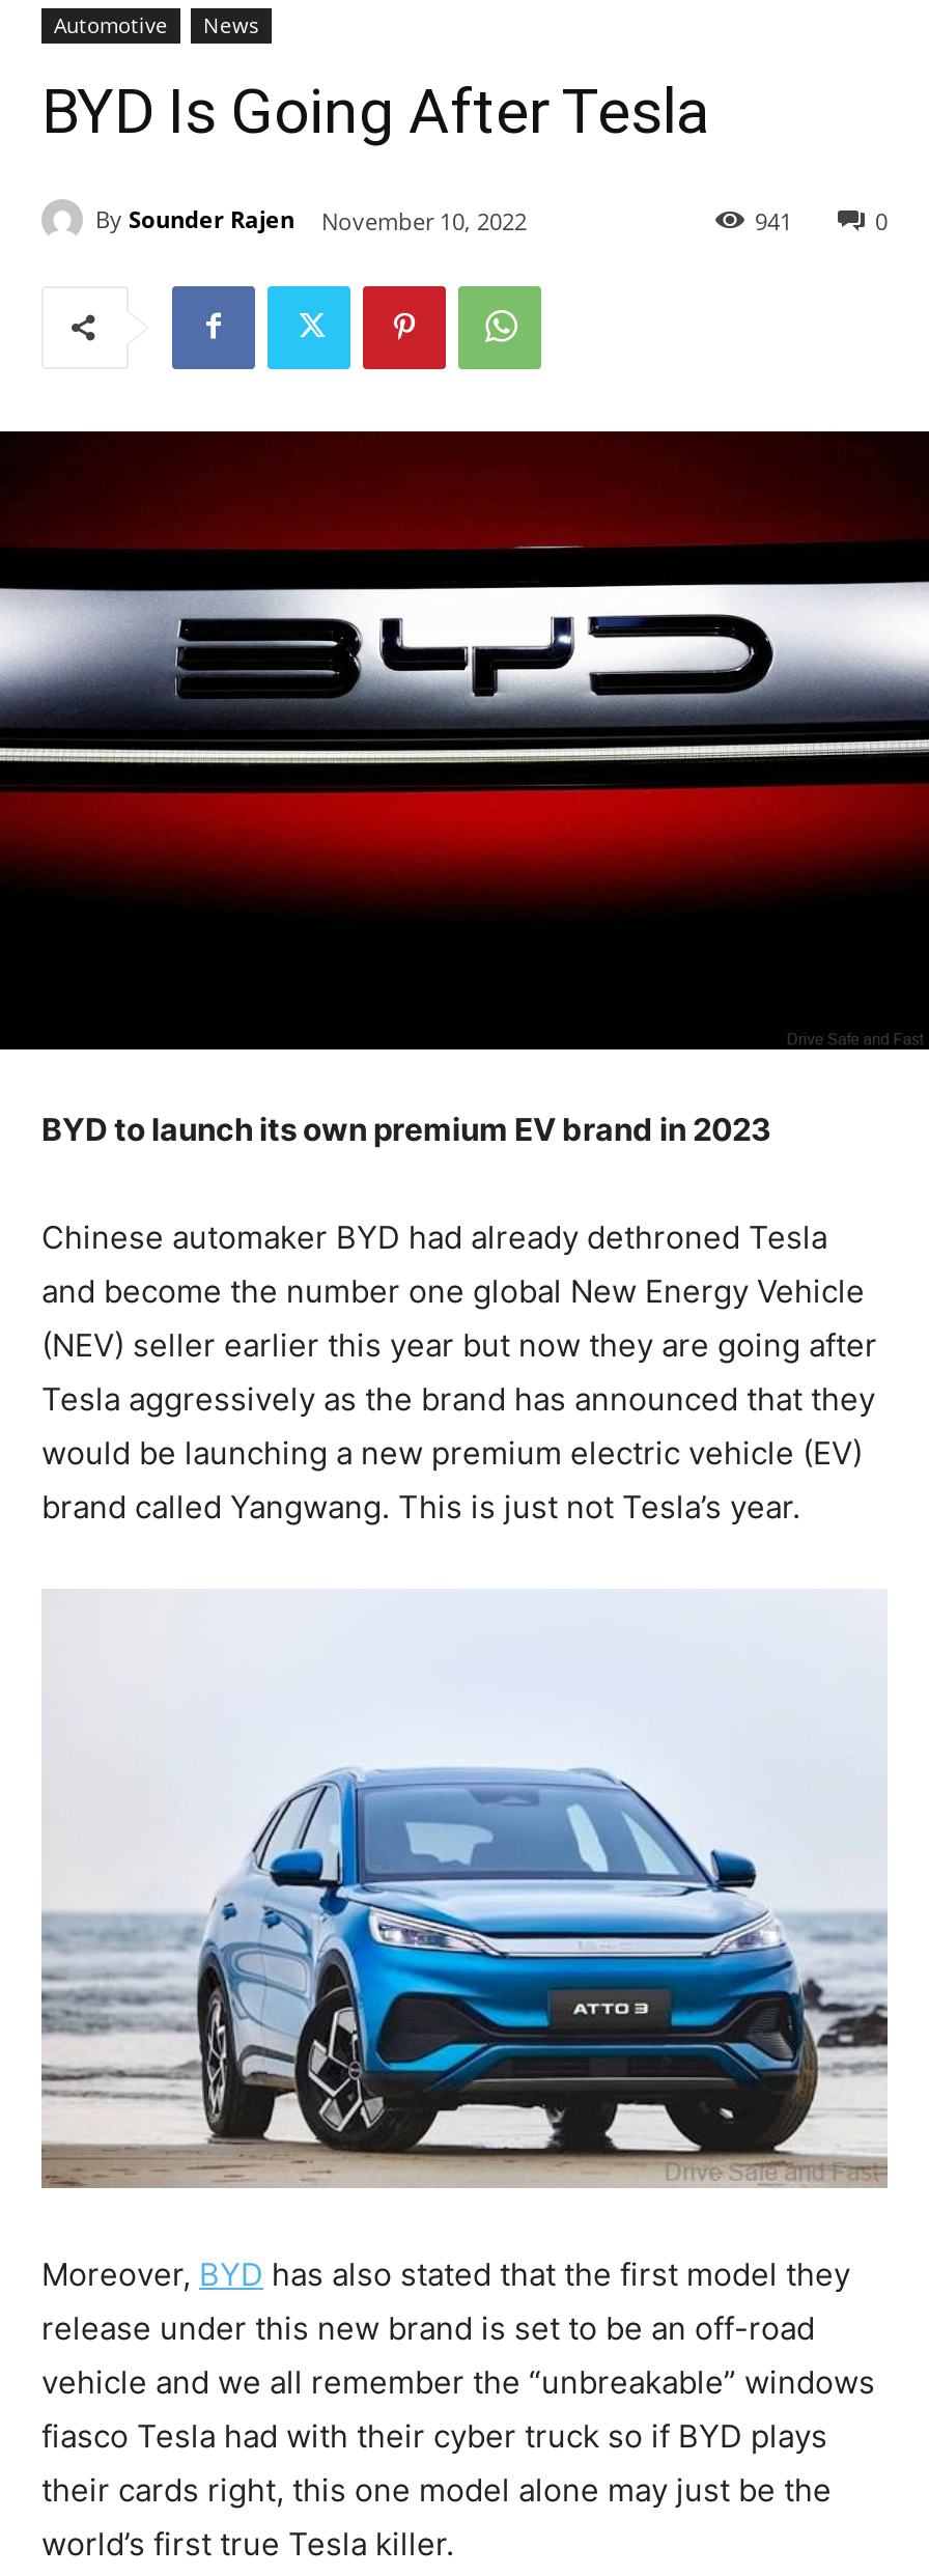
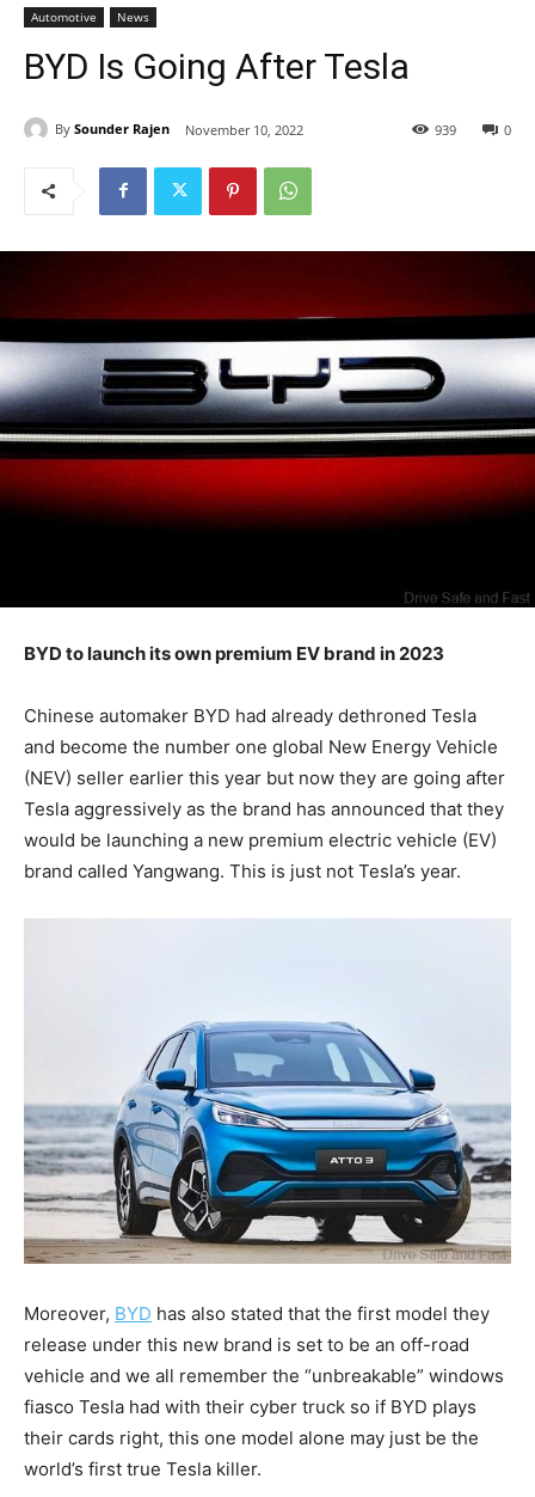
[755,205,792,236] 941 -> [435,121,456,138] 939

